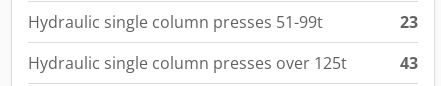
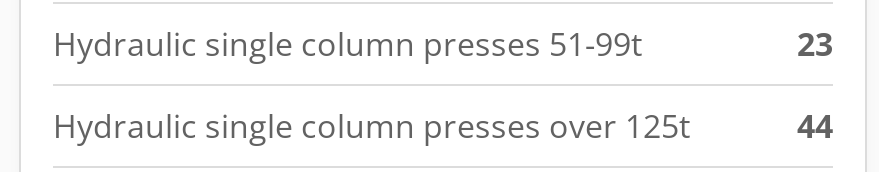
[400,52,418,74] 43 -> [797,104,833,148] 44

